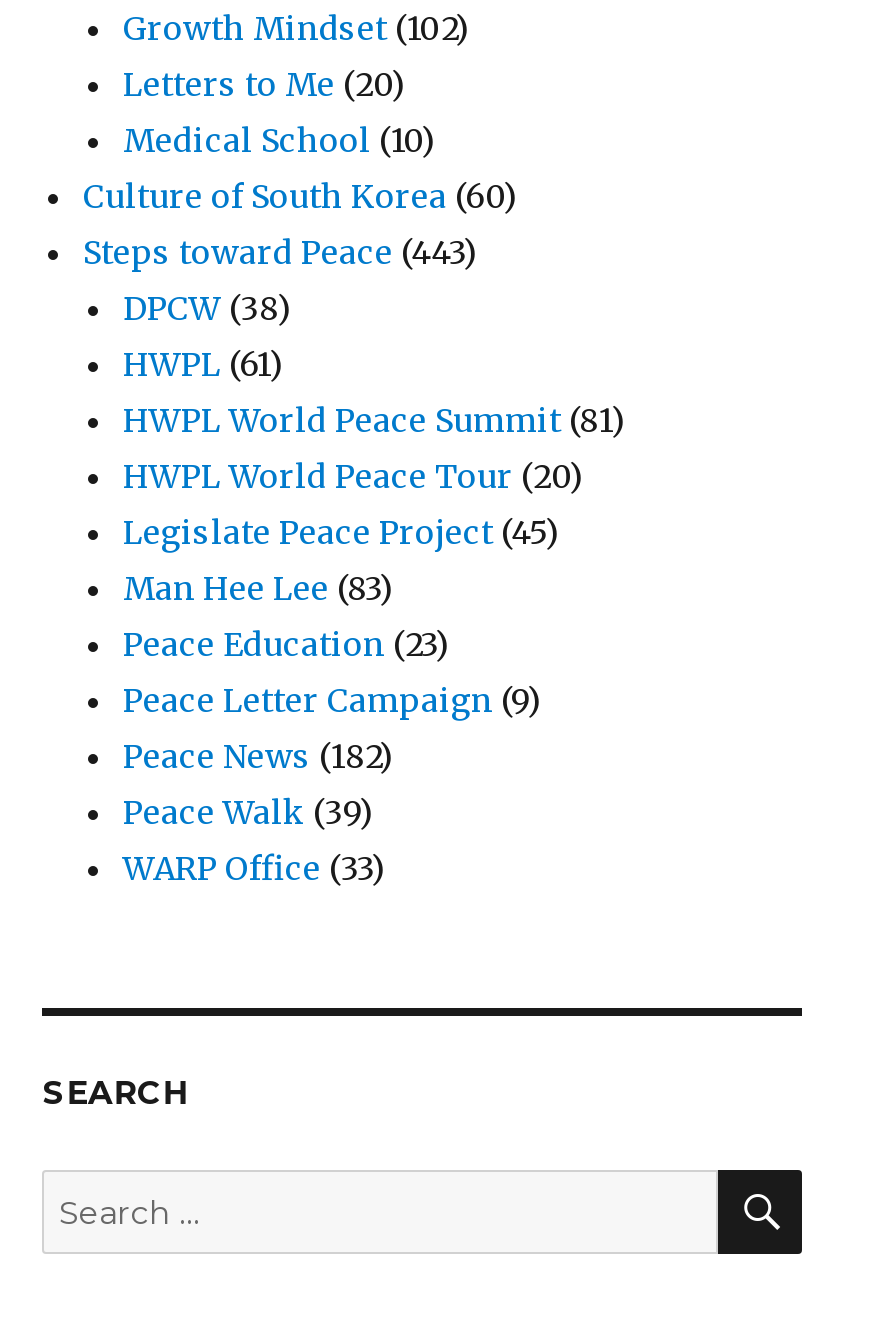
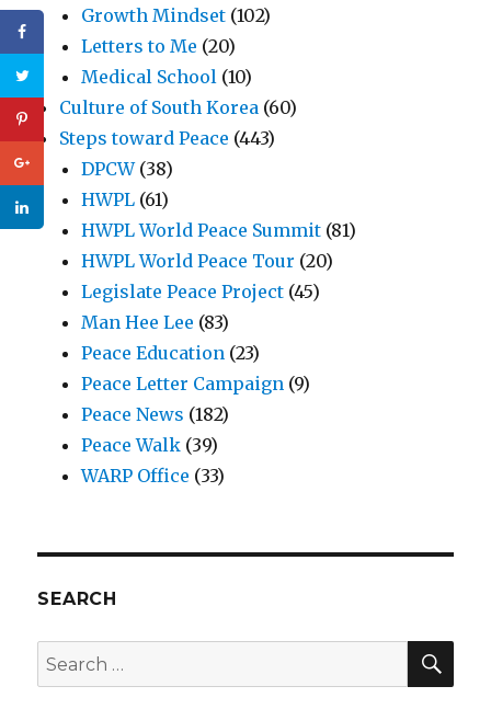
none -> [3,9,45,230] [image]

